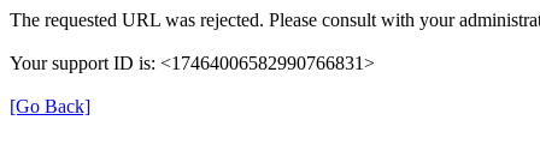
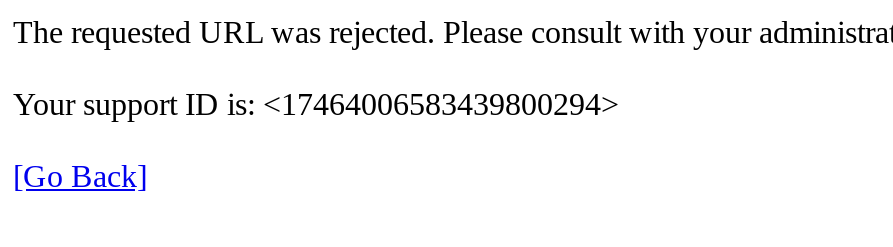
[10,53,375,73] Your support ID is: <17464006582990766831> -> [13,87,619,121] Your support ID is: <17464006583439800294>

